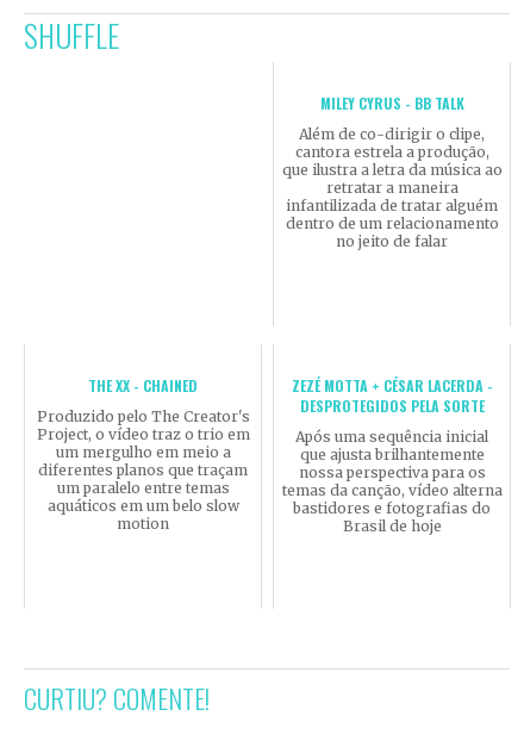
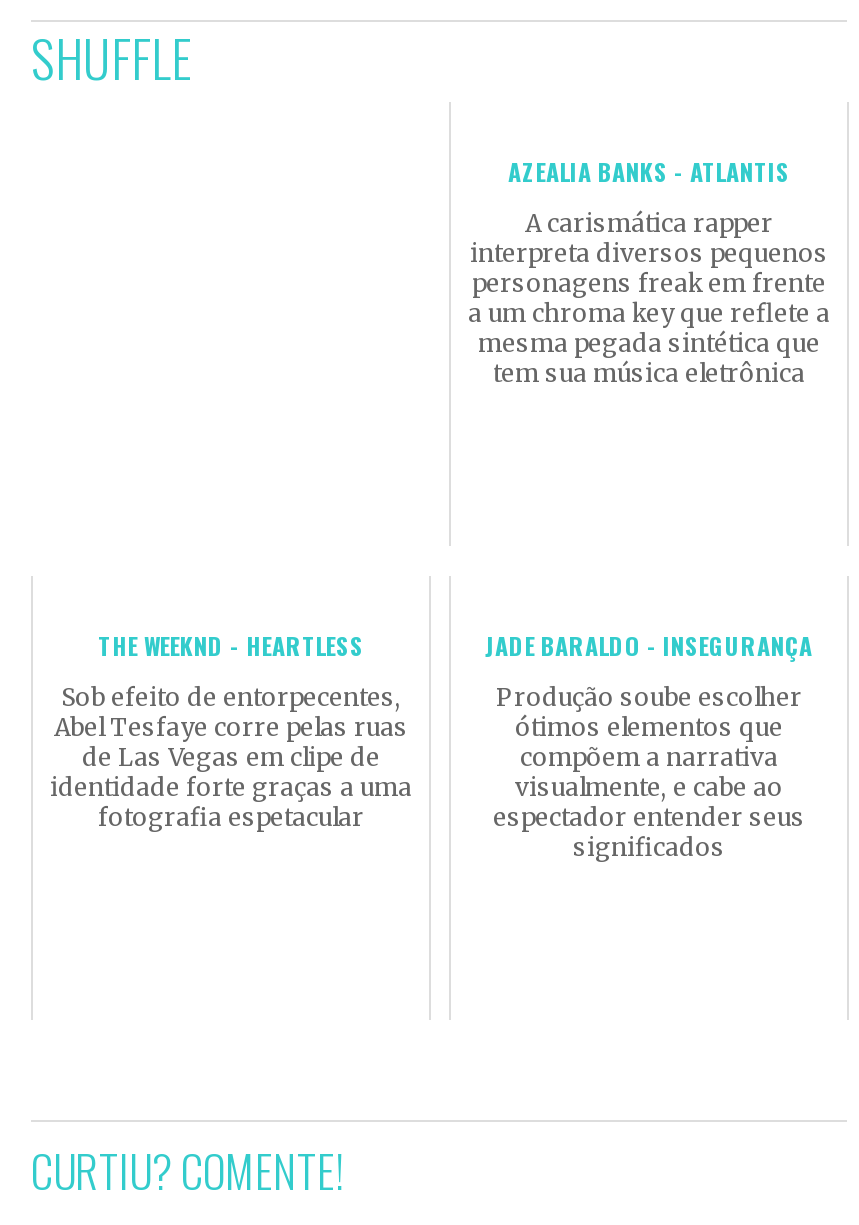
[320,92,464,113] MILEY CYRUS - BB TALK -> [508,155,790,189] AZEALIA BANKS - ATLANTIS
[282,125,502,250] Além de co-dirigir o clipe, | cantora estrela a produção, | que ilustra a letra da música ao | retratar a maneira | infantilizada de tratar alguém | dentro de um relacionamento | no jeito de falar -> [468,209,830,389] A carismática rapper | interpreta diversos pequenos | personagens freak em frente | a um chroma key que reflete a | mesma pegada sintética que | tem sua música eletrônica
[88,375,198,395] THE XX - CHAINED -> [98,629,364,663] THE WEEKND - HEARTLESS
[291,375,492,415] ZEZÉ MOTTA + CÉSAR LACERDA - | DESPROTEGIDOS PELA SORTE -> [485,629,813,663] JADE BARALDO - INSEGURANÇA
[36,407,249,532] Produzido pelo The Creator's | Project, o vídeo traz o trio em | um mergulho em meio a | diferentes planos que traçam | um paralelo entre temas | aquáticos em um belo slow | motion -> [50,683,412,833] Sob efeito de entorpecentes, | Abel Tesfaye corre pelas ruas | de Las Vegas em clipe de | identidade forte graças a uma | fotografia espetacular
[282,427,502,534] Após uma sequência inicial | que ajusta brilhantemente | nossa perspectiva para os | temas da canção, vídeo alterna | bastidores e fotografias do | Brasil de hoje -> [493,683,805,863] Produção soube escolher | ótimos elementos que | compõem a narrativa | visualmente, e cabe ao | espectador entender seus | significados

